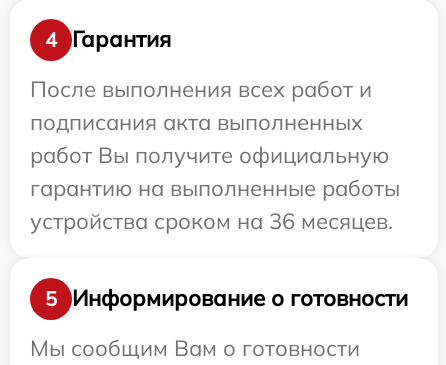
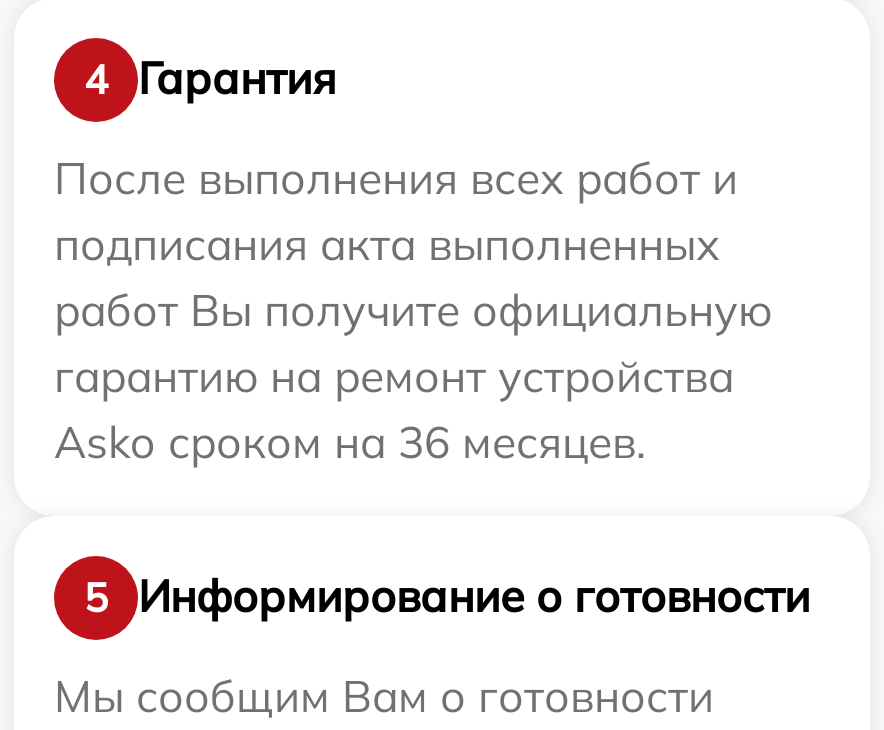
[30,174,400,202] гарантию на выполненные работы -> [54,348,734,404] гарантию на ремонт устройства
[30,207,393,235] устройства сроком на 36 месяцев. -> [54,414,646,470] Asko сроком на 36 месяцев.

